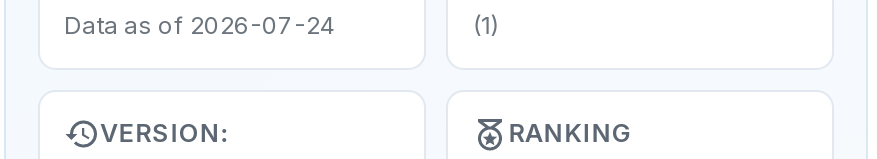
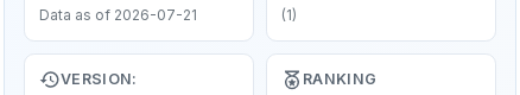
[64,9,336,39] Data as of 2026-07-24 -> [39,5,197,23] Data as of 2026-07-21

